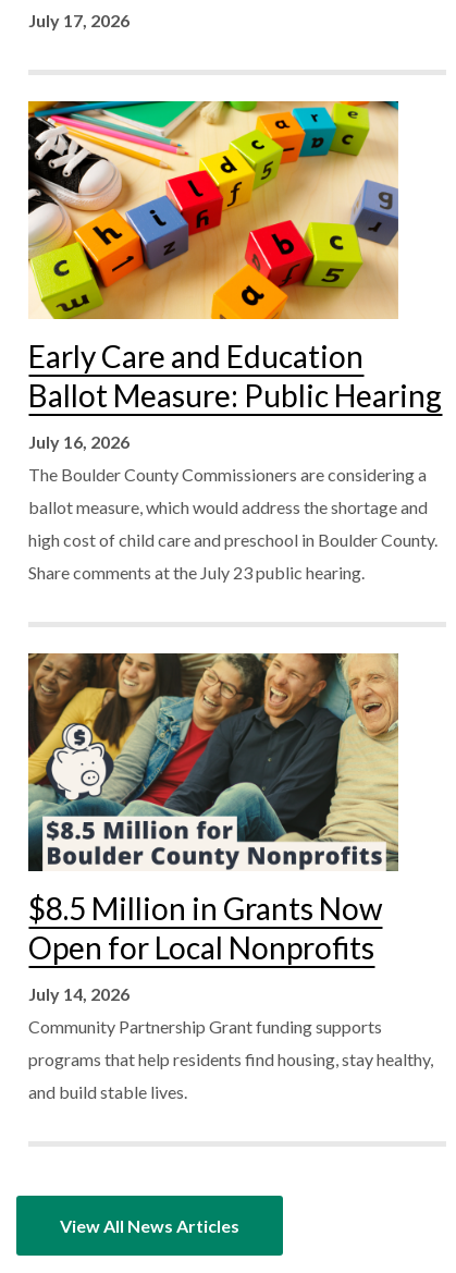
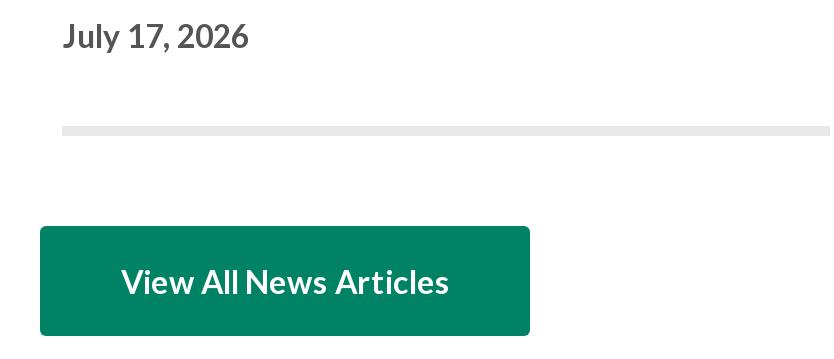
[27,100,442,583] [image] | Early Care and Education | Ballot Measure: Public Hearing | July 16, 2026 | The Boulder County Commissioners are considering a | ballot measure, which would address the shortage and | high cost of child care and preschool in Boulder County. | Share comments at the July 23 public hearing. -> none
[27,652,434,1102] [image] | $8.5 Million in Grants Now | Open for Local Nonprofits | July 14, 2026 | Community Partnership Grant funding supports | programs that help residents find housing, stay healthy, | and build stable lives. -> none

